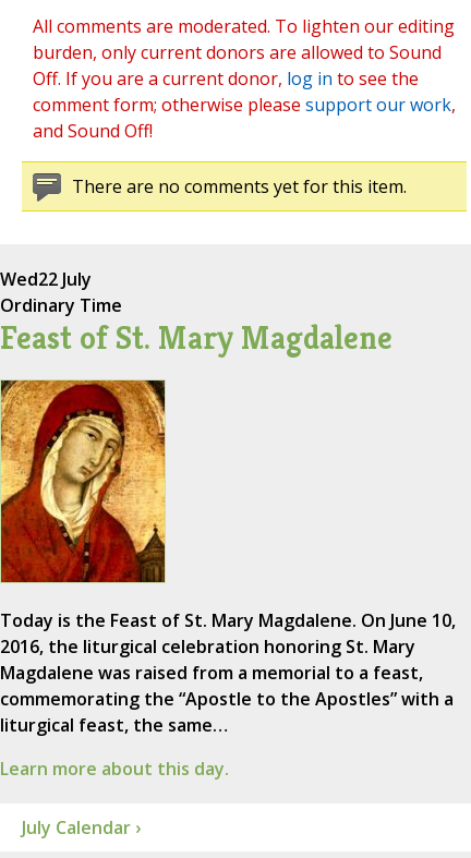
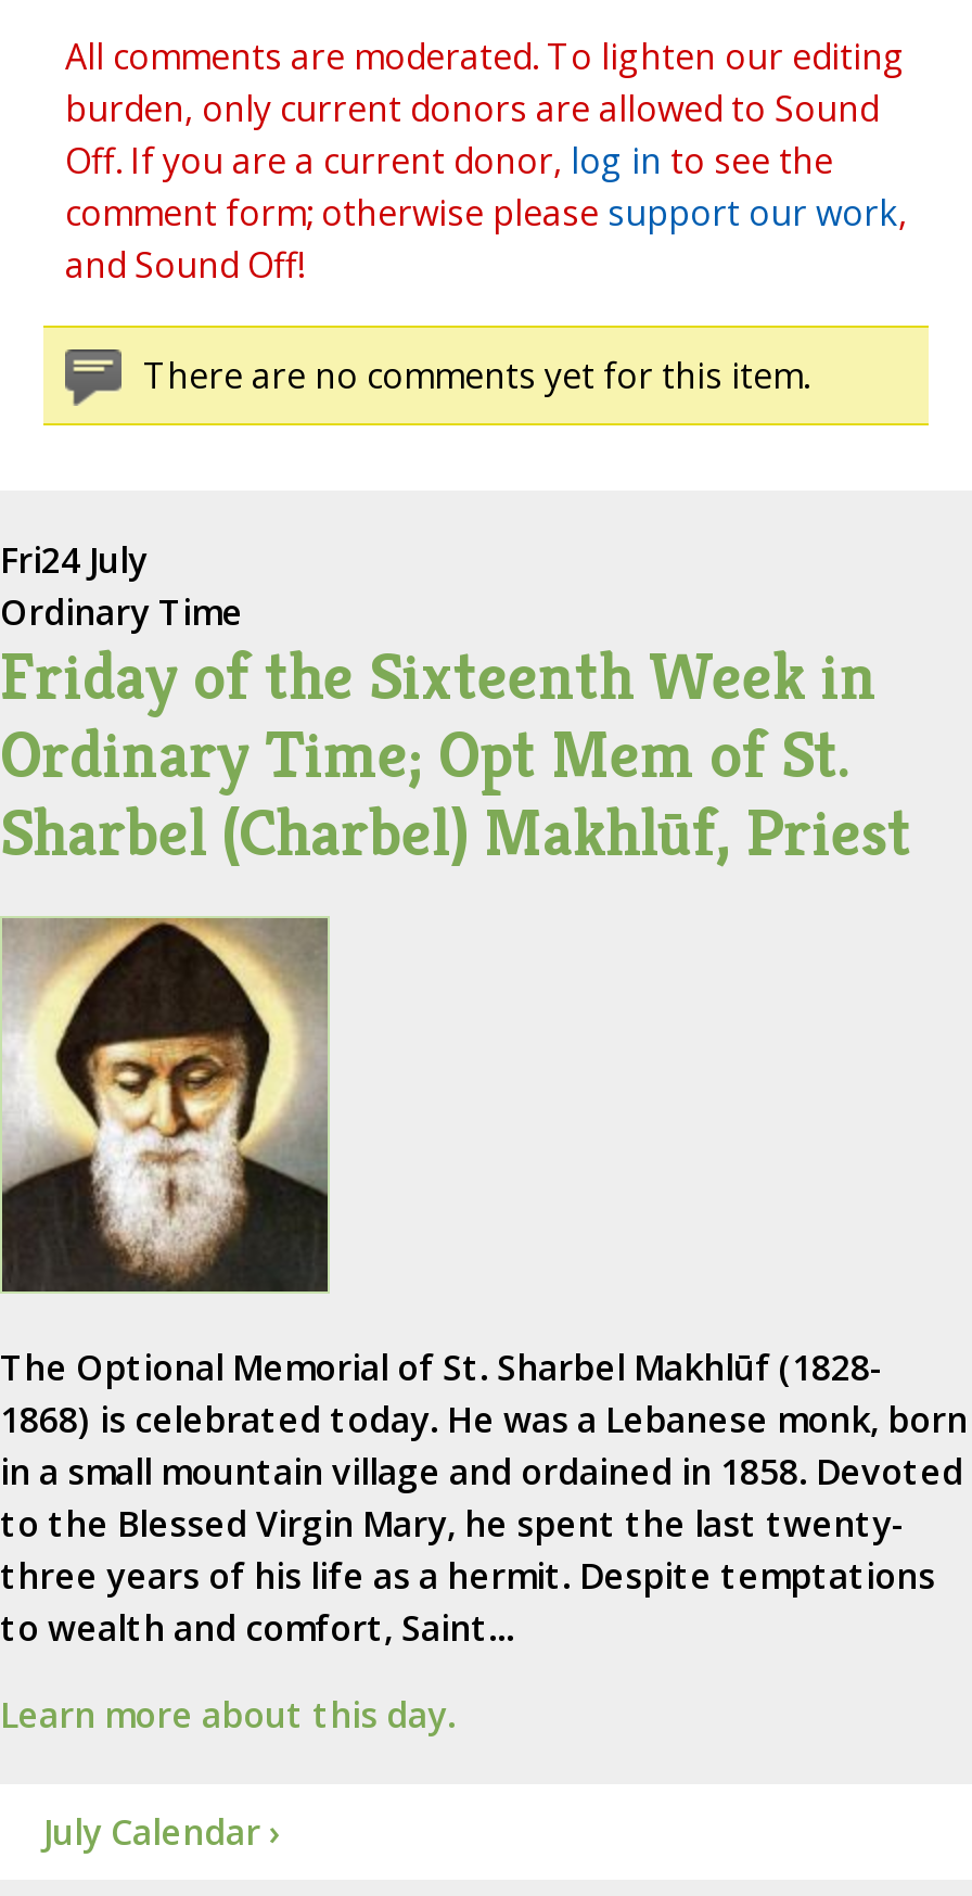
[0,267,92,291] Wed22 July -> [0,536,148,584] Fri24 July
[0,317,392,359] Feast of St. Mary Magdalene -> [0,636,911,875] Friday of the Sixteenth Week in | Ordinary Time; Opt Mem of St. | Sharbel (Charbel) Makhlūf, Priest
[3,446,166,575] [image] -> [7,916,330,1200] [image]
[0,609,456,737] Today is the Feast of St. Mary Magdalene. On June 10, | 2016, the liturgical celebration honoring St. Mary | Magdalene was raised from a memorial to a feast, | commemorating the “Apostle to the Apostles” with a | liturgical feast, the same… -> [0,1344,968,1652] The Optional Memorial of St. Sharbel Makhlūf (1828- | 1868) is celebrated today. He was a Lebanese monk, born | in a small mountain village and ordained in 1858. Devoted | to the Blessed Virgin Mary, he spent the last twenty- | three years of his life as a hermit. Despite temptations | to wealth and comfort, Saint…

